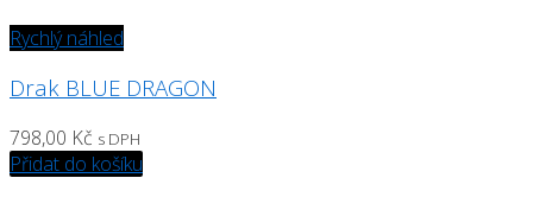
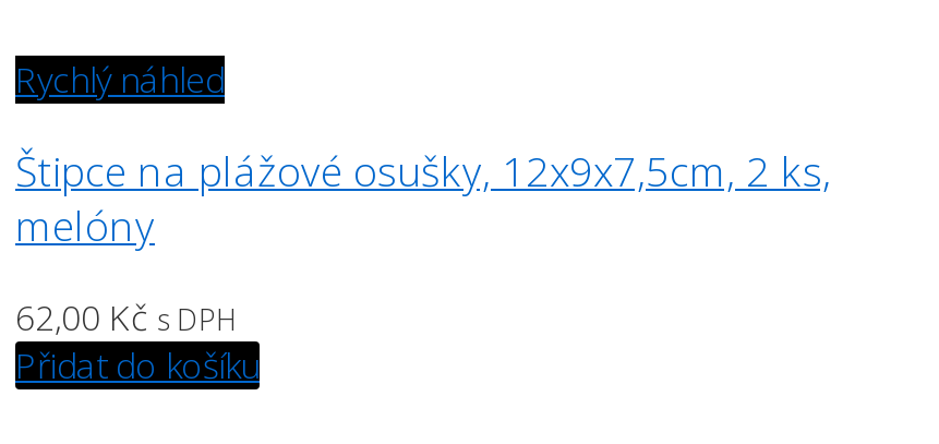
[10,73,217,102] Drak BLUE DRAGON -> [15,144,831,253] Štipce na plážové osušky, 12x9x7,5cm, 2 ks, | melóny
[10,125,140,151] 798,00 Kč s DPH -> [15,294,236,342] 62,00 Kč s DPH

